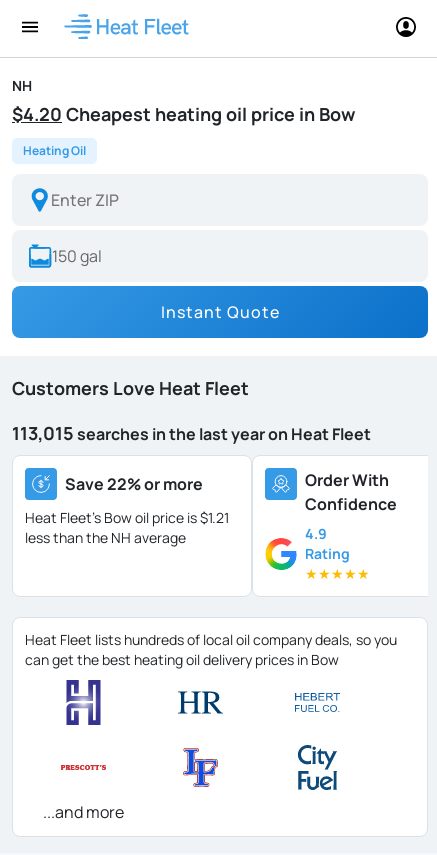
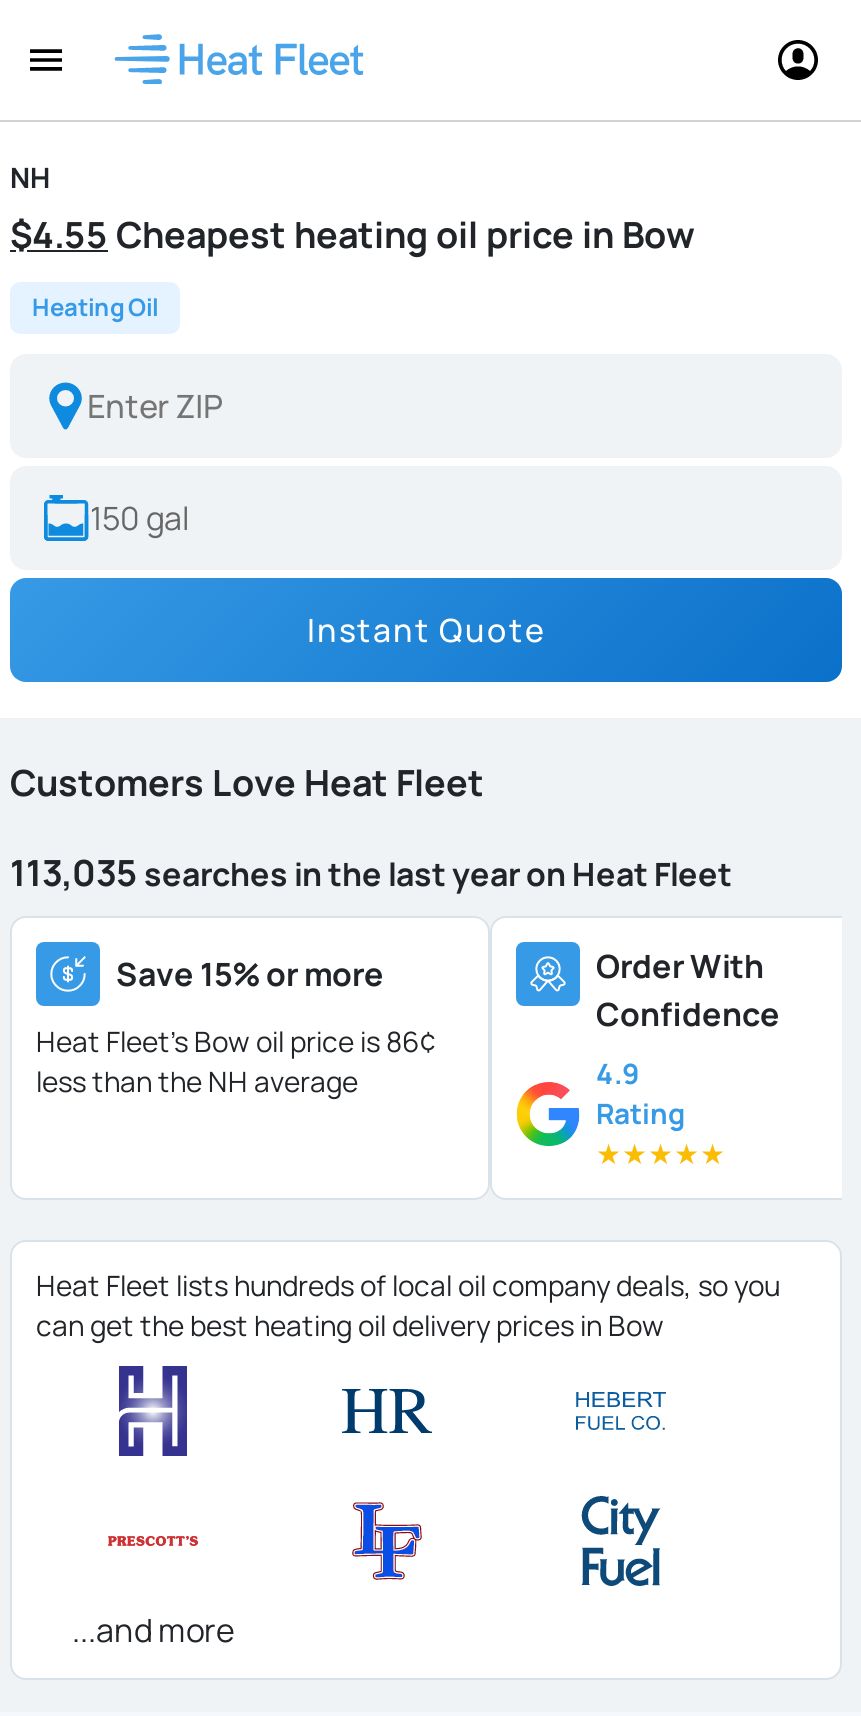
[12,102,355,126] $4.20 Cheapest heating oil price in Bow -> [10,210,694,258] $4.55 Cheapest heating oil price in Bow
[12,421,371,445] 113,015 searches in the last year on Heat Fleet -> [10,848,732,896] 113,035 searches in the last year on Heat Fleet
[65,473,203,495] Save 22% or more -> [116,952,384,996] Save 15% or more
[25,508,229,527] Heat Fleet's Bow oil price is $1.21 -> [36,1022,436,1060] Heat Fleet's Bow oil price is 86¢

